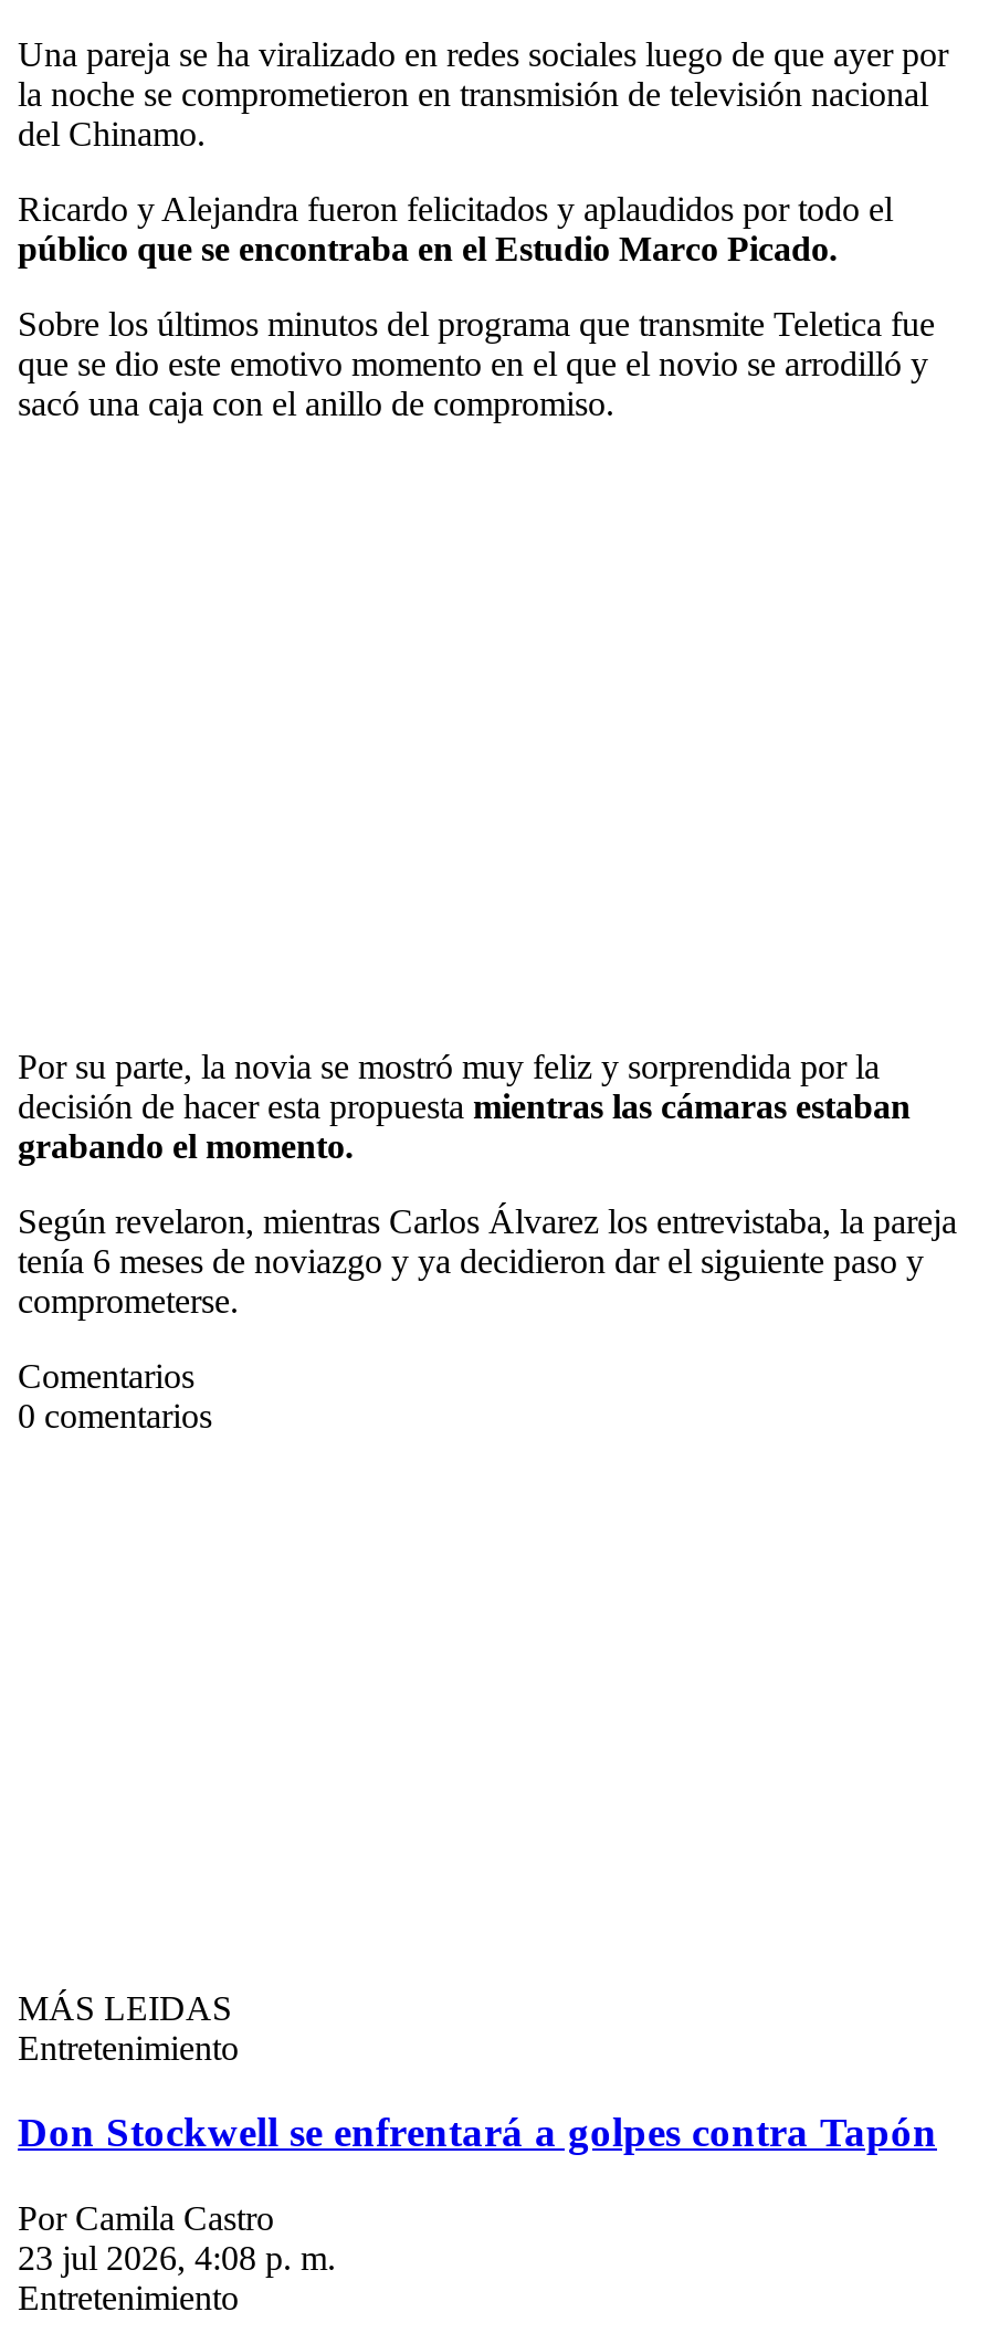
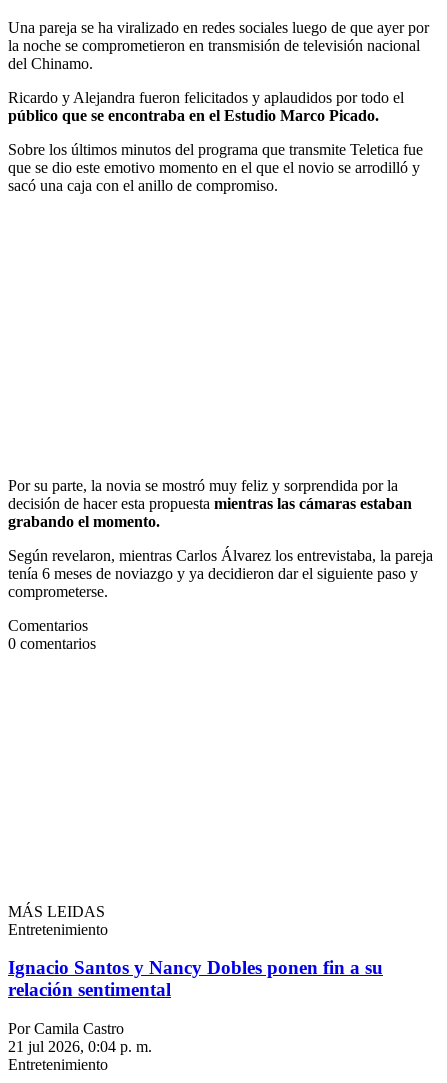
[18,2110,937,2156] Don Stockwell se enfrentará a golpes contra Tapón -> [8,957,383,1000] Ignacio Santos y Nancy Dobles ponen fin a su | relación sentimental
[18,2240,336,2277] 23 jul 2026, 4:08 p. m. -> [8,1038,152,1055] 21 jul 2026, 0:04 p. m.

